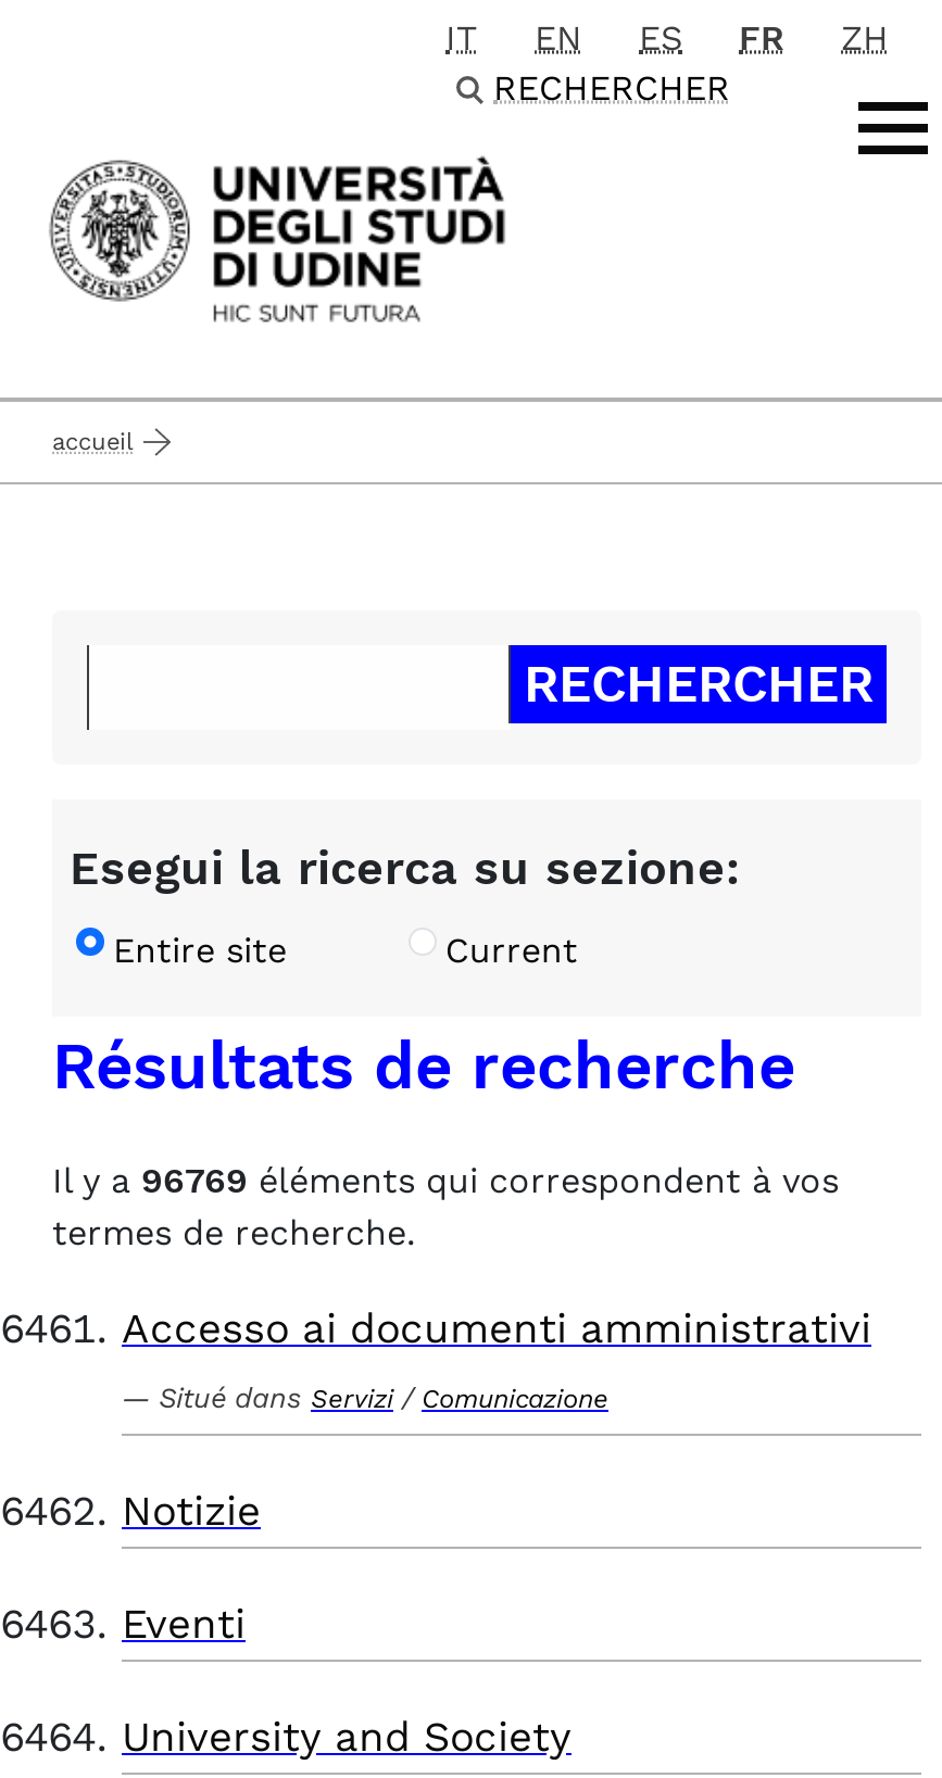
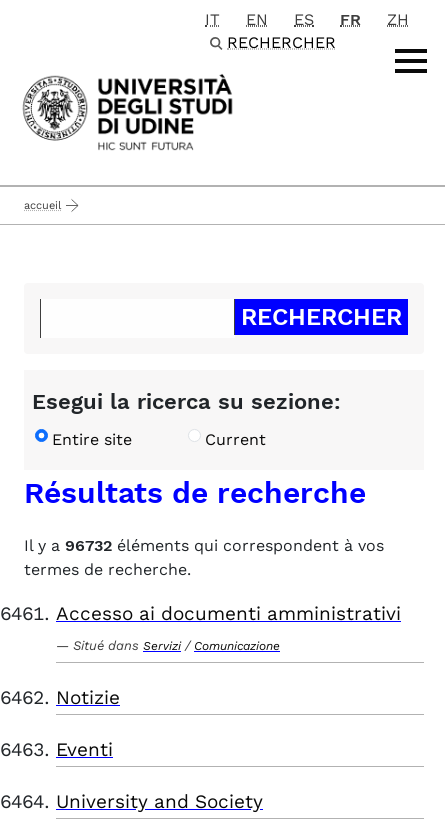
[52,1160,839,1201] Il y a 96769 éléments qui correspondent à vos -> [24,536,384,555] Il y a 96732 éléments qui correspondent à vos

